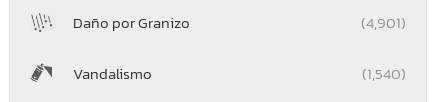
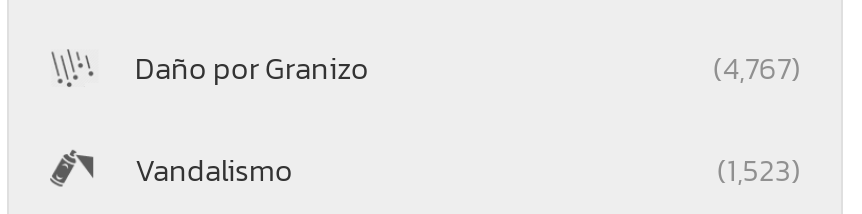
[361,10,406,33] (4,901) -> [713,44,801,90] (4,767)
[362,61,406,84] (1,540) -> [717,146,801,192] (1,523)

